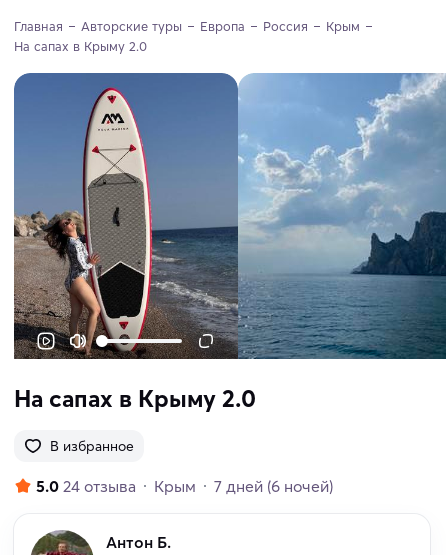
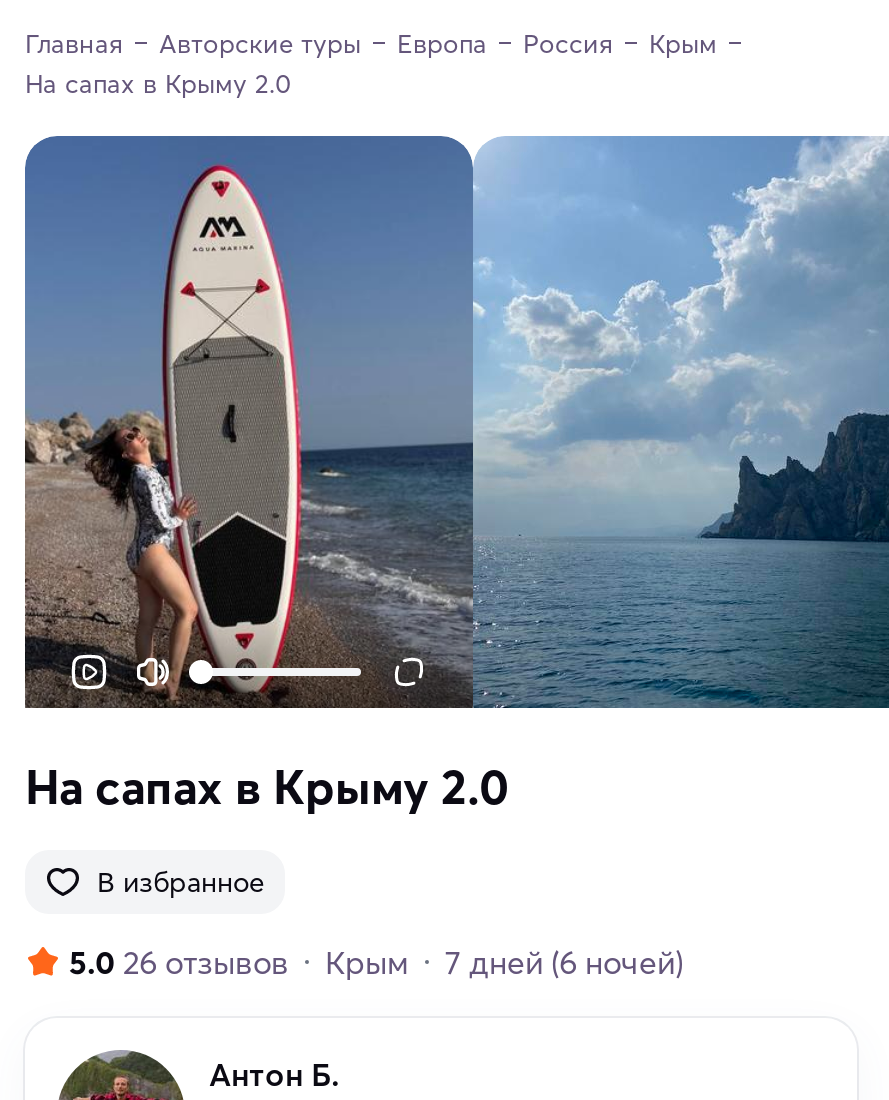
[36,476,333,496] 5.0 24 отзыва Крым 7 дней (6 ночей) -> [69,941,683,981] 5.0 26 отзывов Крым 7 дней (6 ночей)

